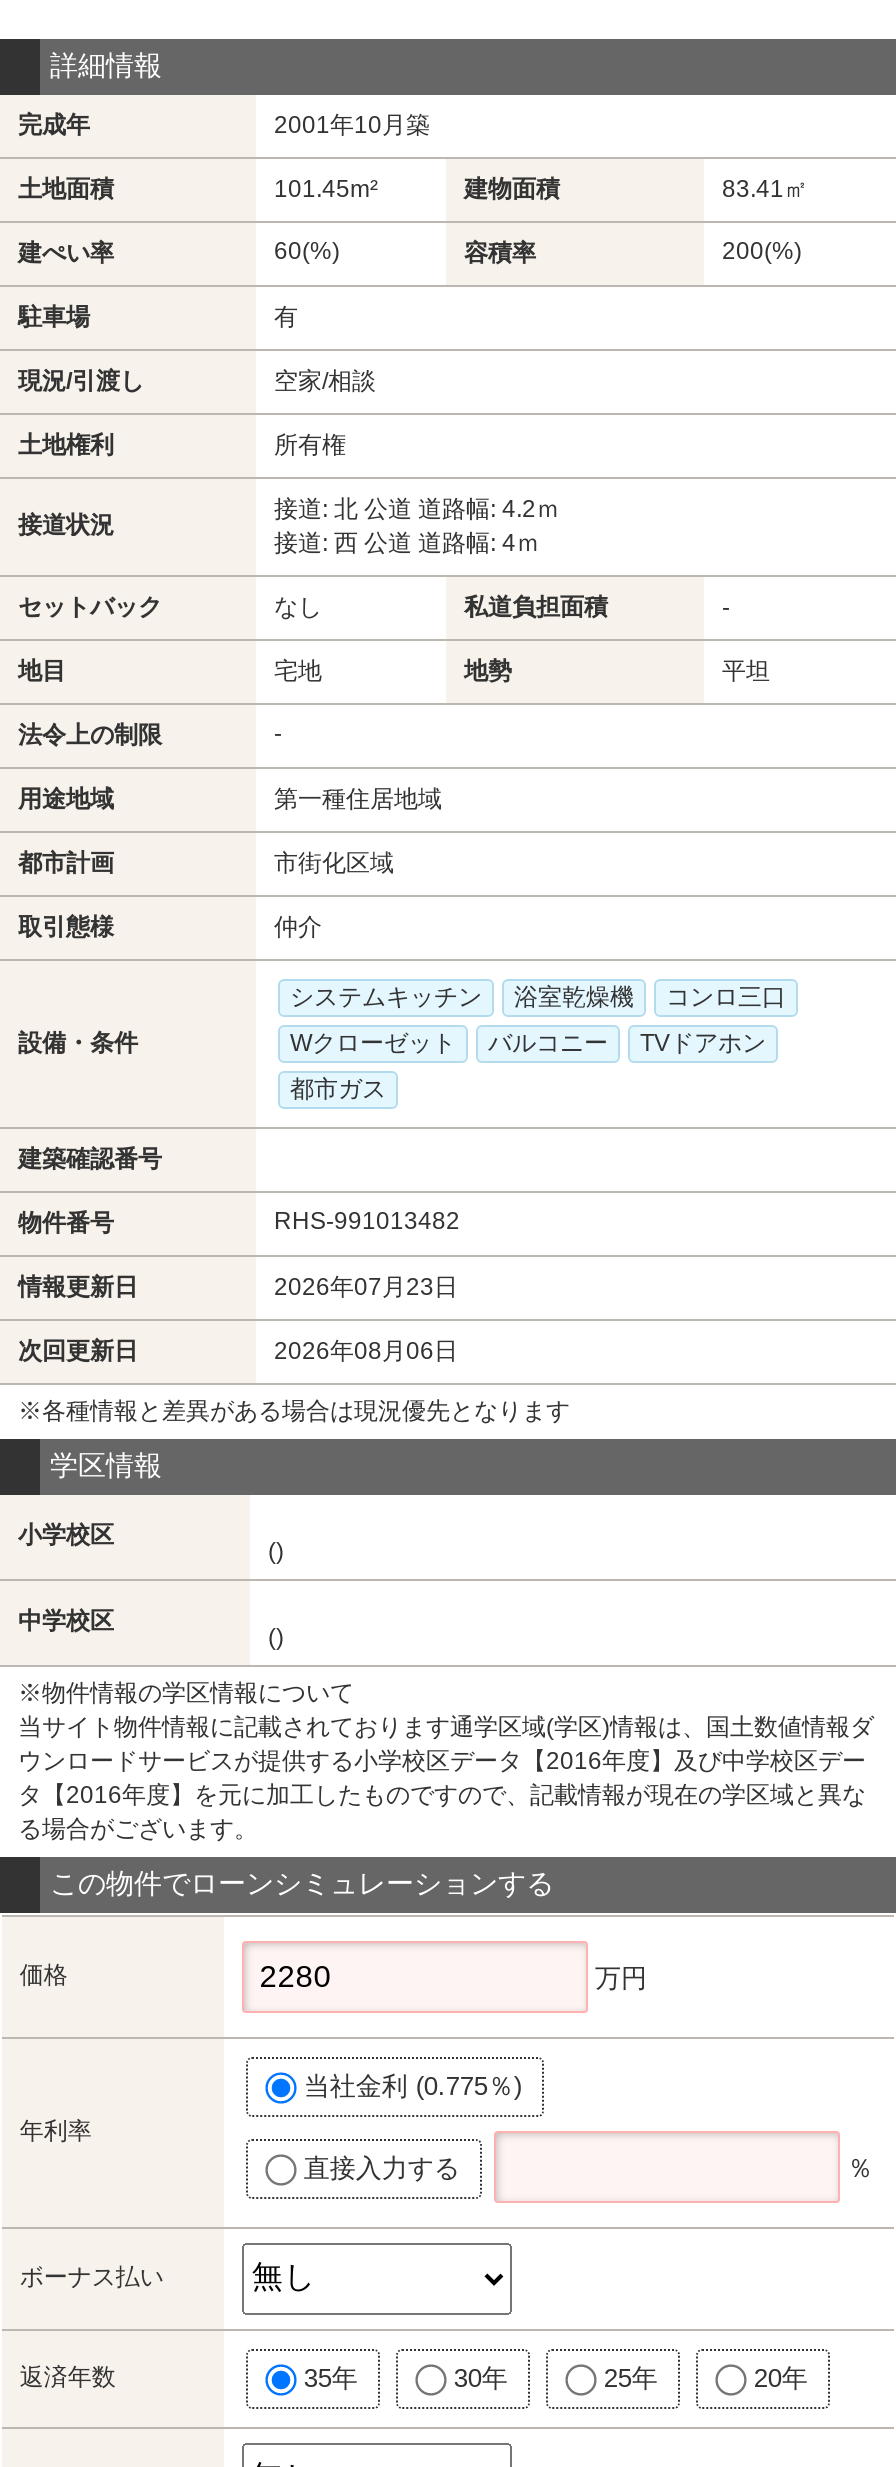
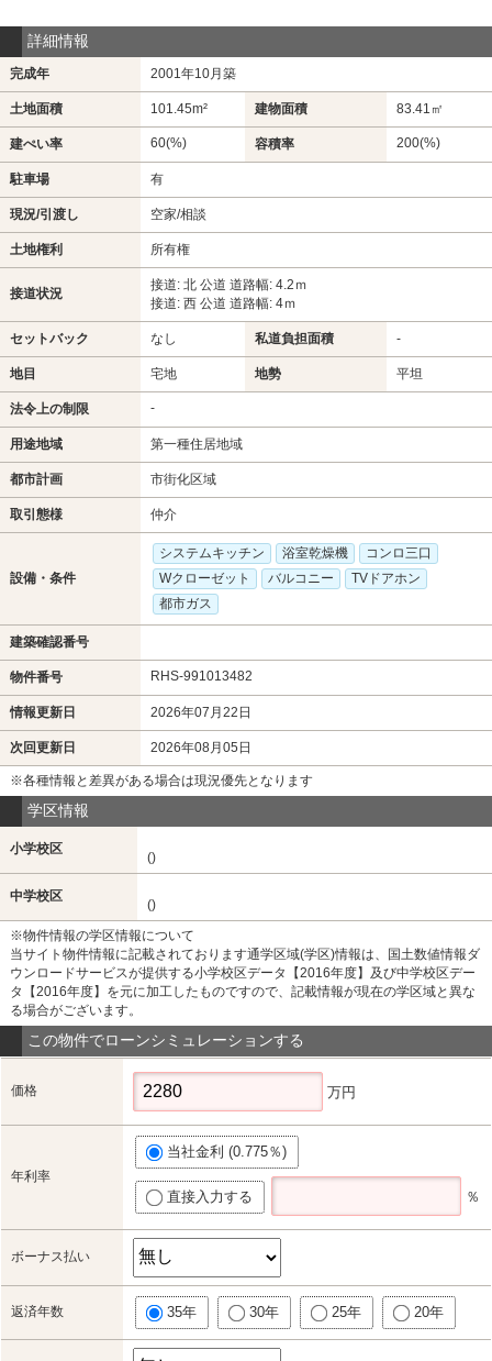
[274,1272,458,1300] 2026年07月23日 -> [150,704,251,720] 2026年07月22日
[274,1336,458,1364] 2026年08月06日 -> [150,740,251,755] 2026年08月05日

